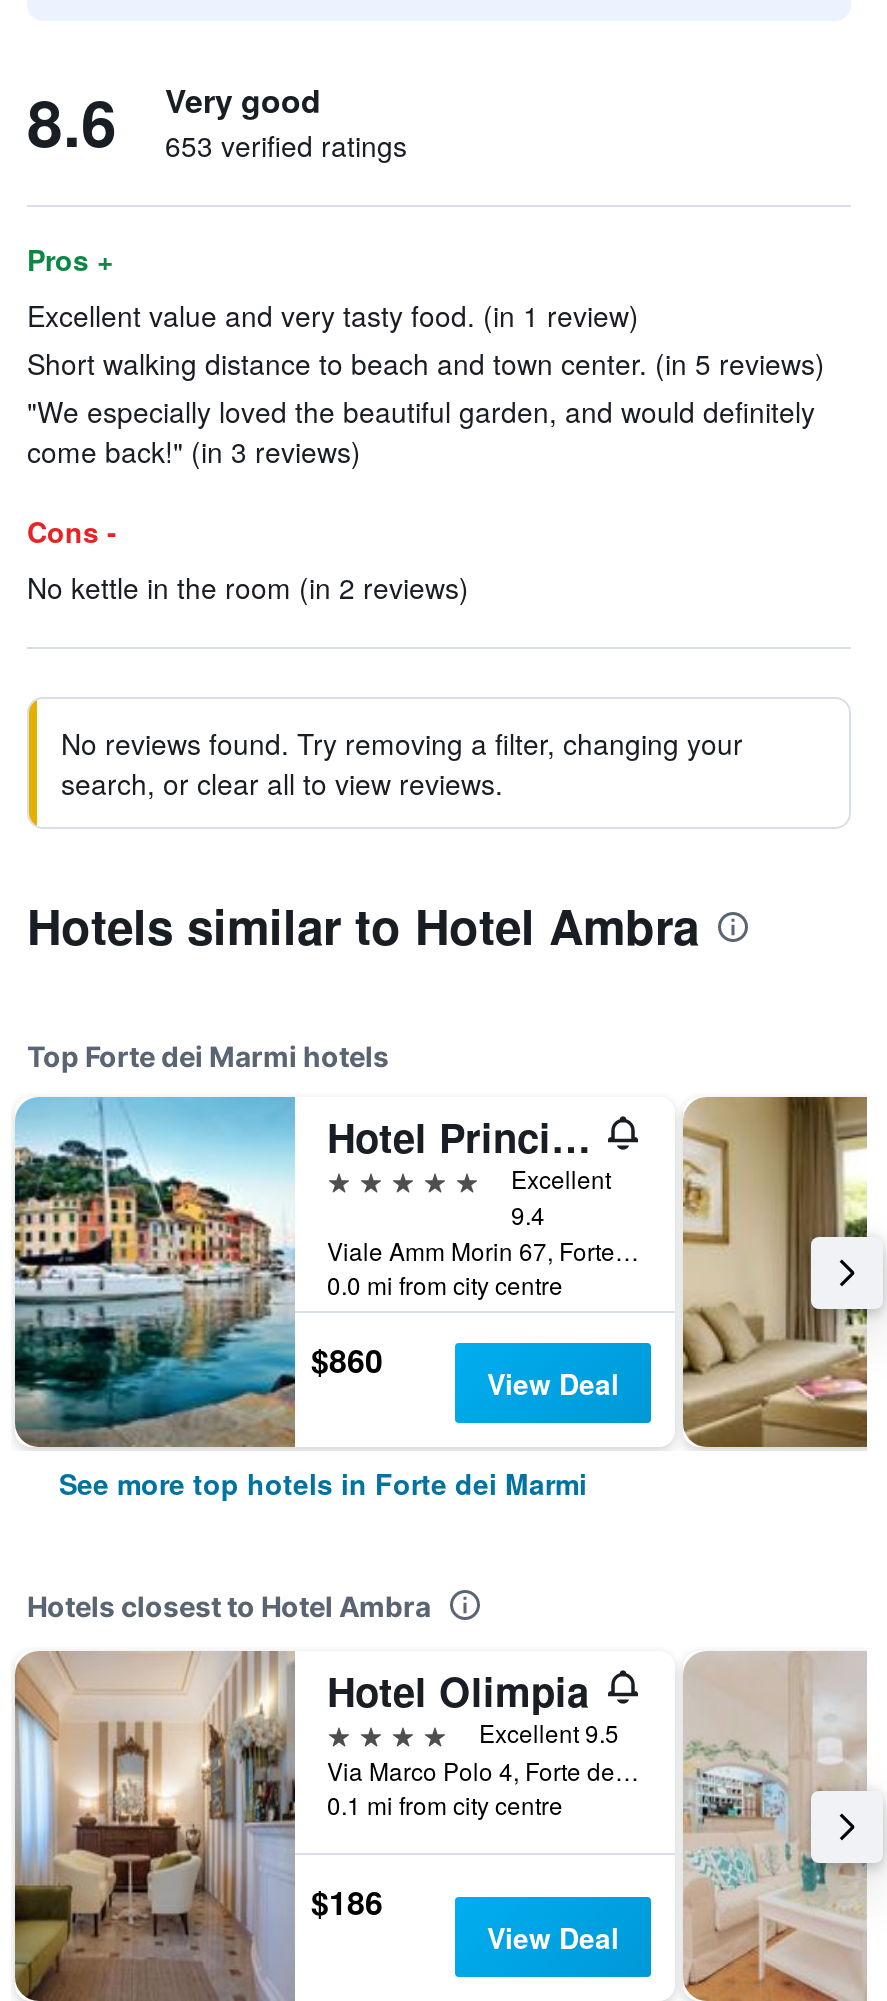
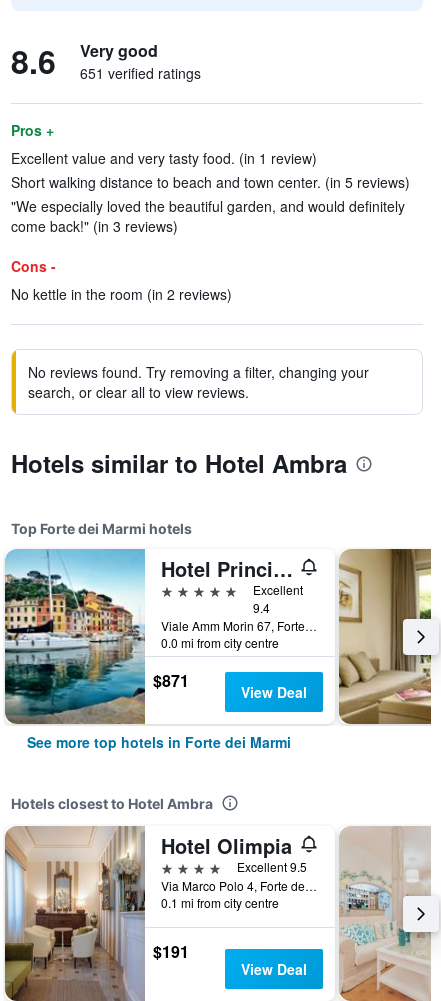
[165,125,407,165] 653 verified ratings -> [80,63,201,83] 651 verified ratings
[311,1337,383,1383] $860 -> [153,669,189,692] $871
[311,1880,383,1926] $186 -> [153,940,189,963] $191

